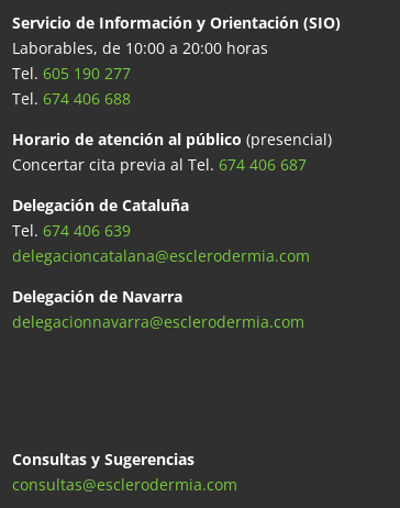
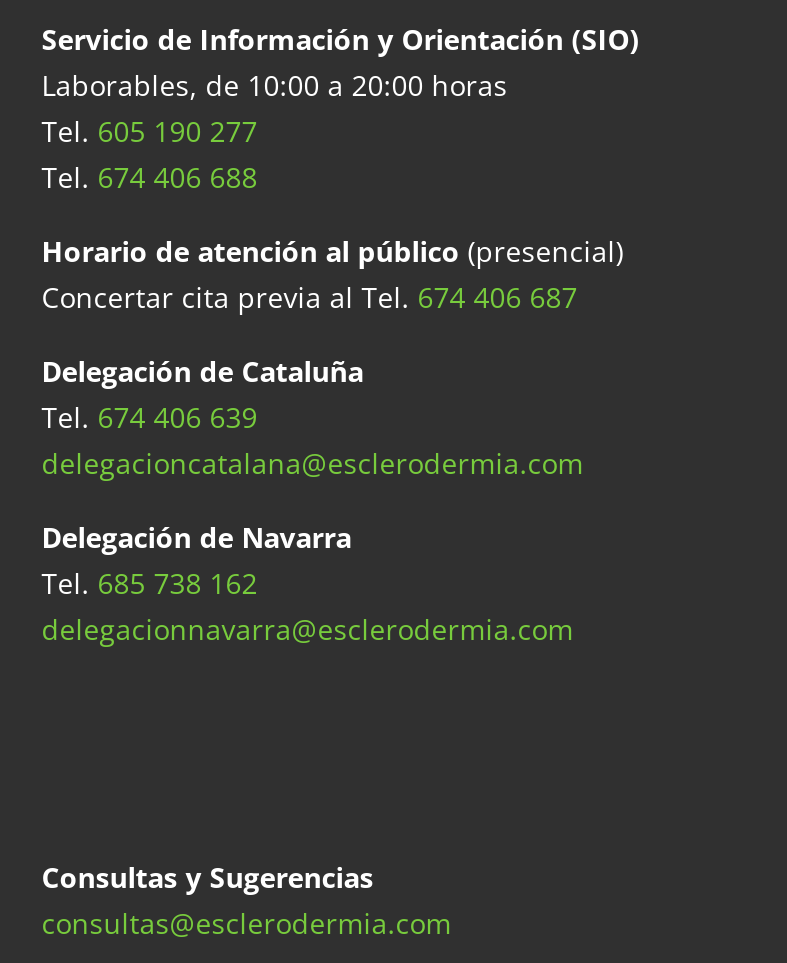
none -> [42,565,258,603] Tel. 685 738 162

